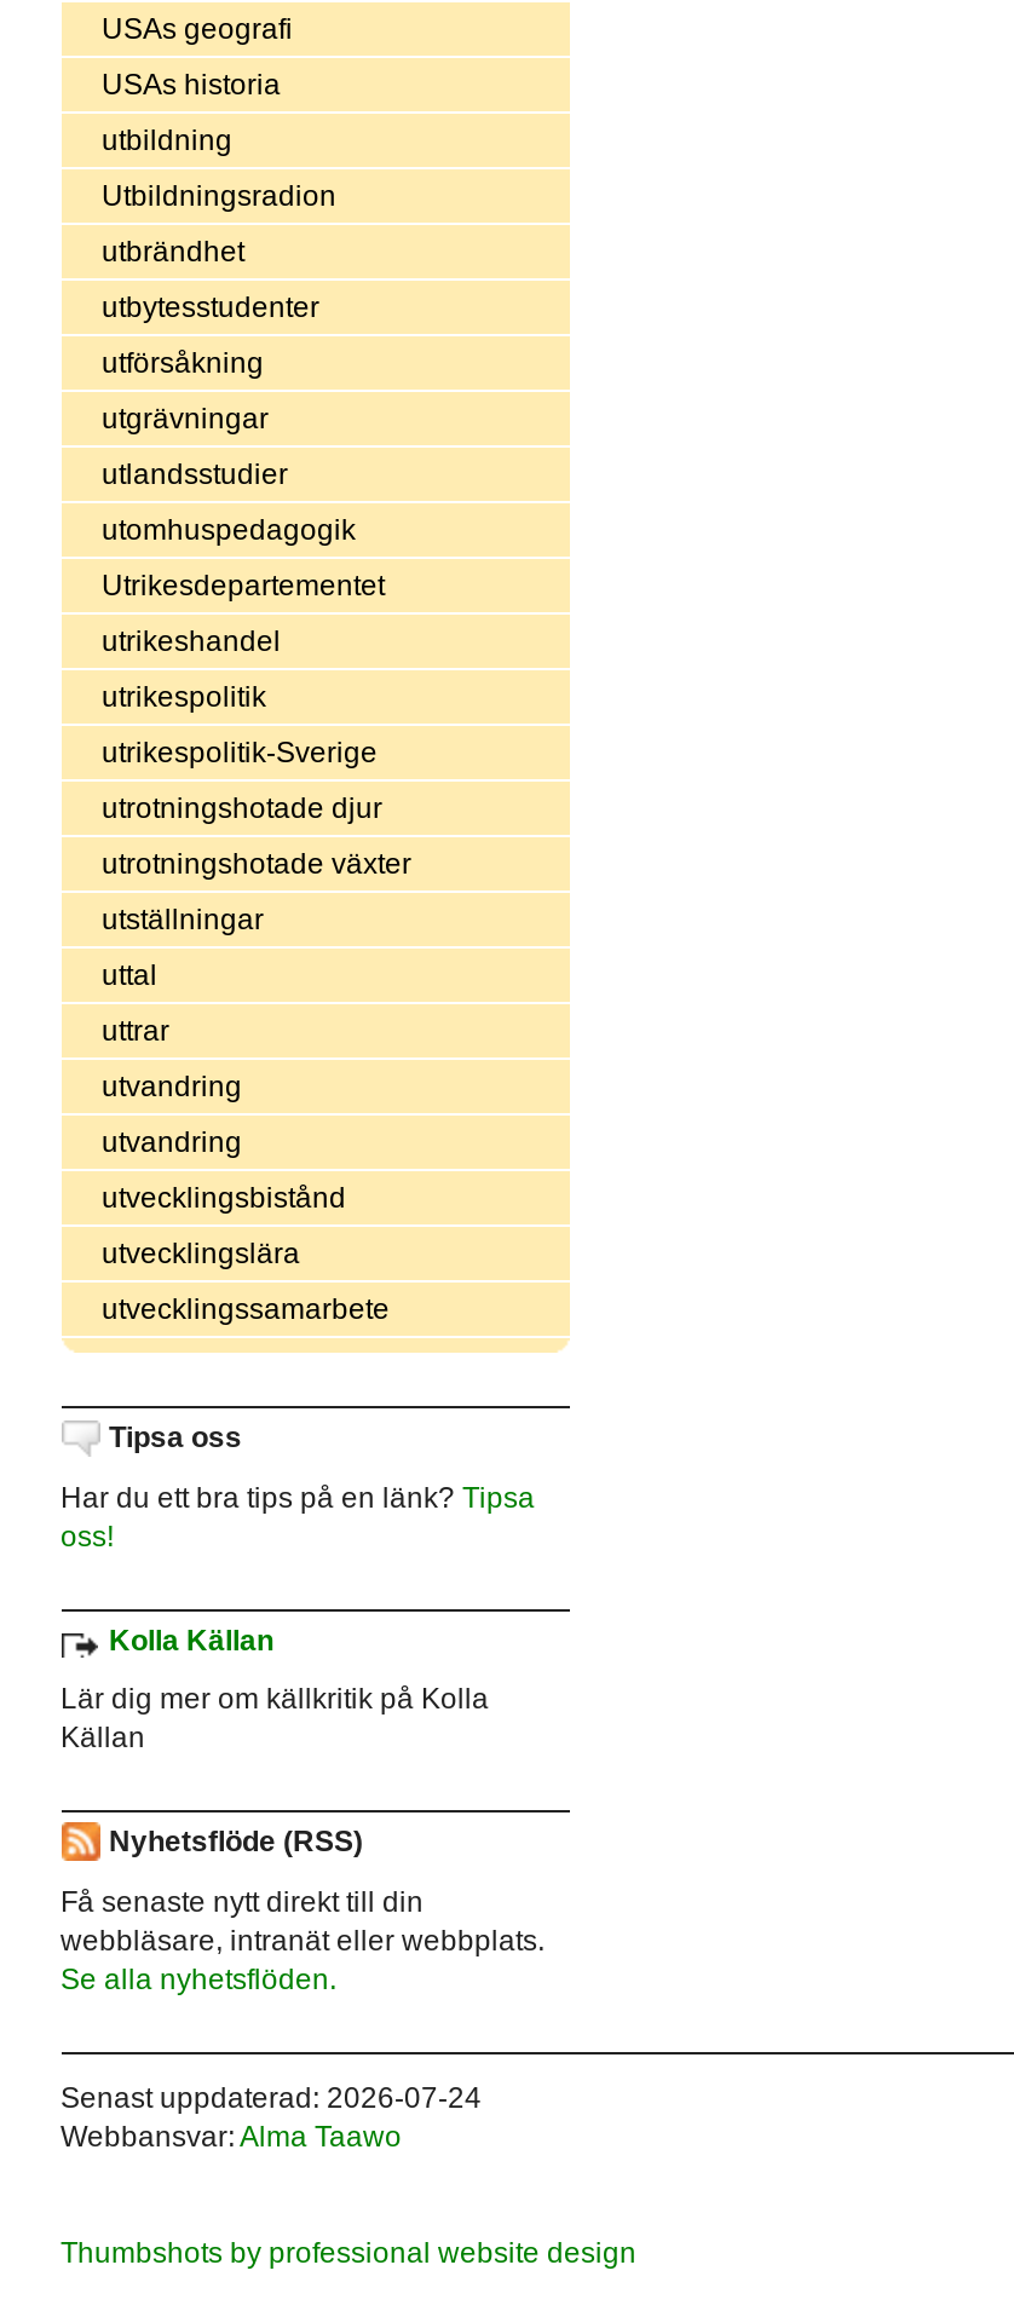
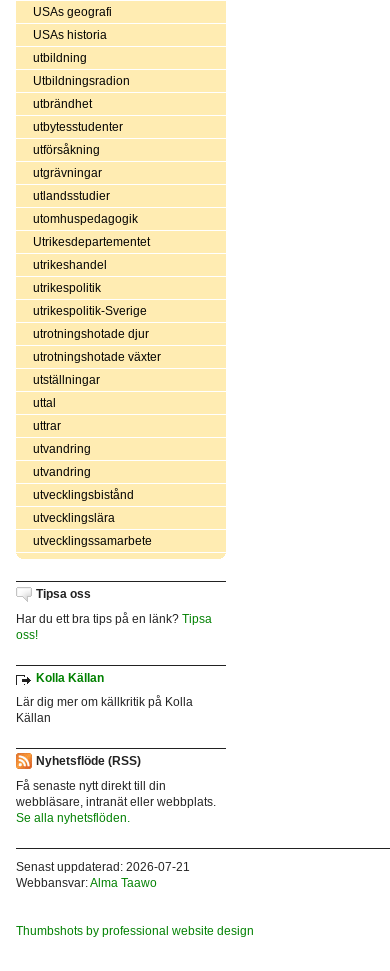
[61,2080,482,2114] Senast uppdaterad: 2026-07-24 -> [15,860,189,874] Senast uppdaterad: 2026-07-21

